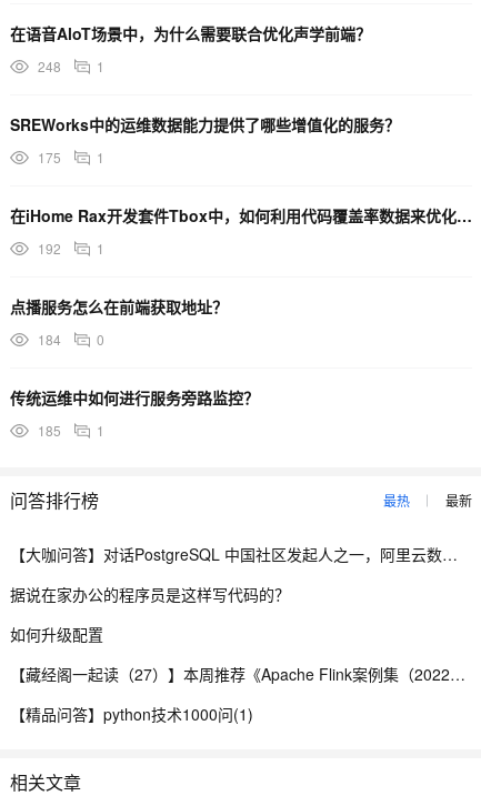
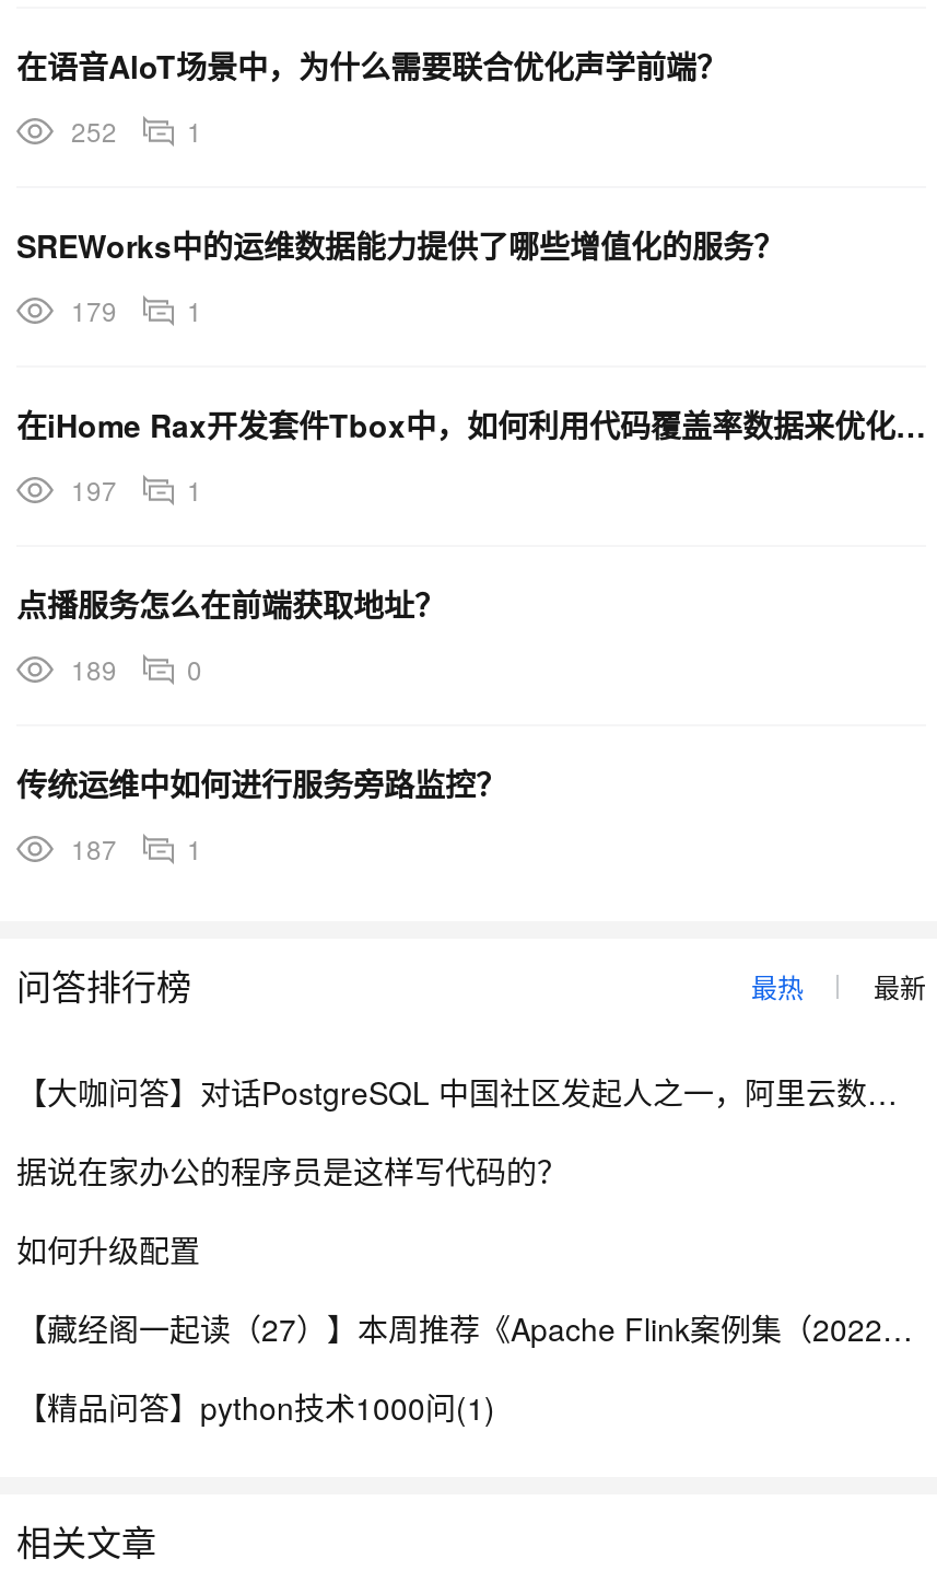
[38,57,104,75] 248 1 -> [71,112,202,149] 252 1
[38,148,104,167] 175 1 -> [71,291,202,328] 179 1
[38,239,104,258] 192 1 -> [71,470,202,508] 197 1
[38,330,104,349] 184 0 -> [71,650,202,687] 189 0
[38,421,104,440] 185 1 -> [71,829,202,866] 187 1

